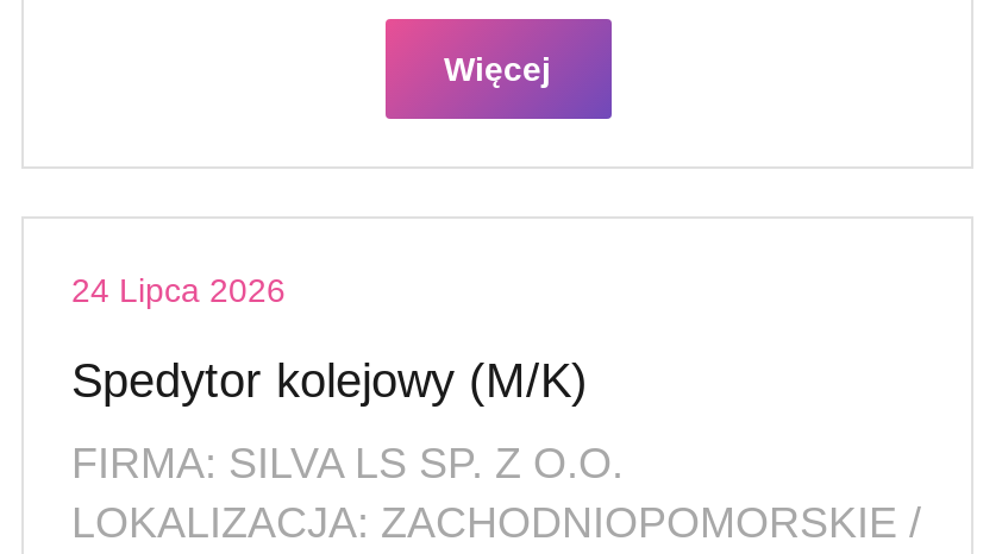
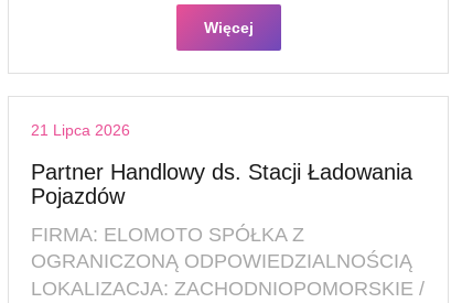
[71,271,286,309] 24 Lipca 2026 -> [31,121,130,139] 21 Lipca 2026
[71,354,588,407] Spedytor kolejowy (M/K) -> [31,160,412,208] Partner Handlowy ds. Stacji Ładowania | Pojazdów
[71,440,624,487] FIRMA: SILVA LS SP. Z O.O. -> [31,224,412,272] FIRMA: ELOMOTO SPÓŁKA Z | OGRANICZONĄ ODPOWIEDZIALNOŚCIĄ

